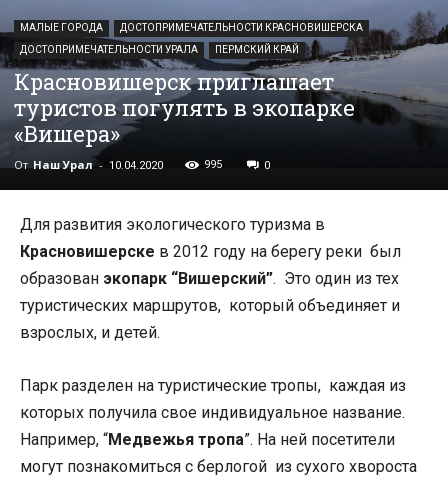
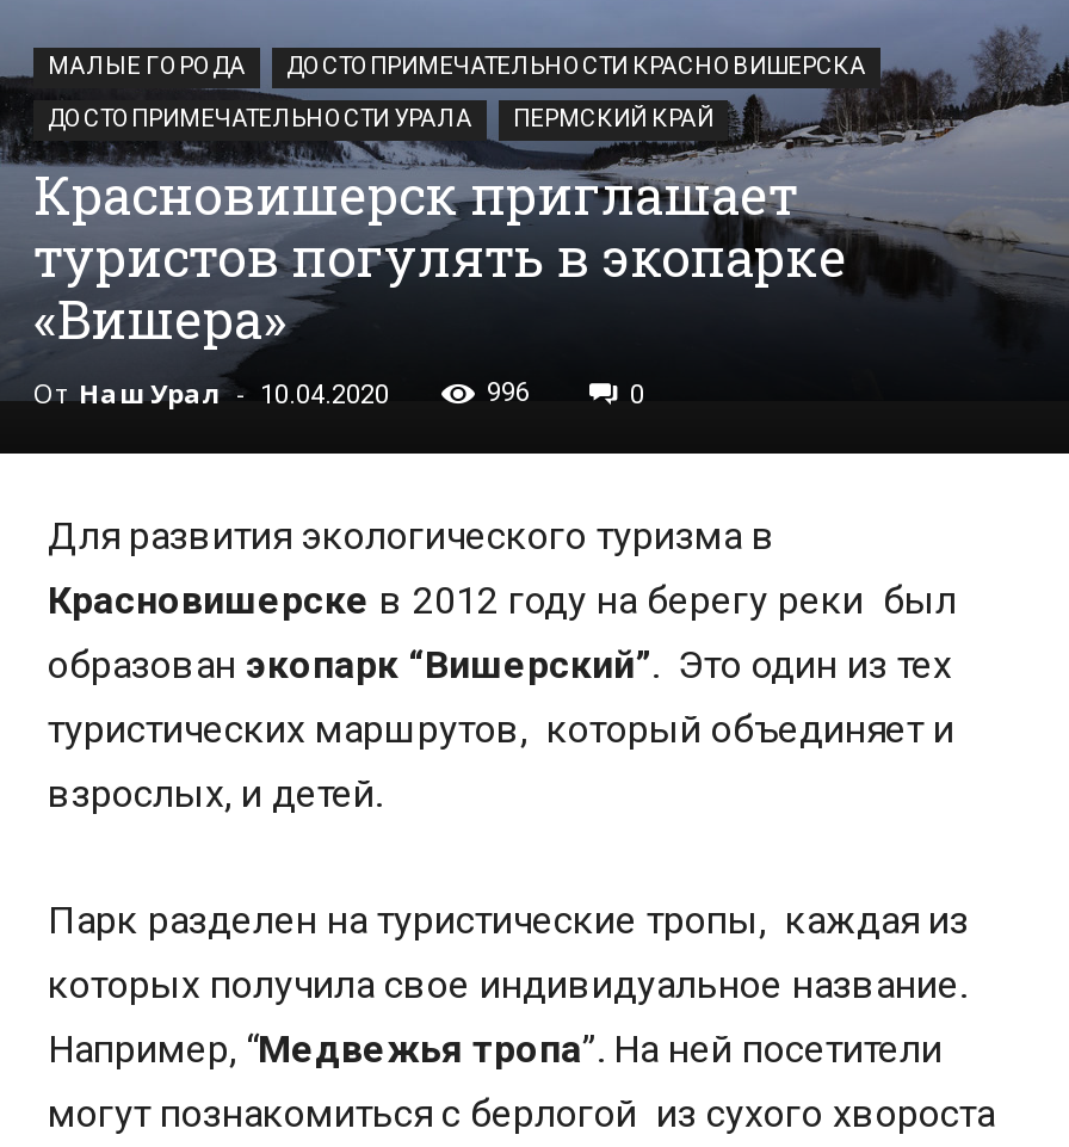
[204,158,222,171] 995 -> [487,377,530,408] 996

